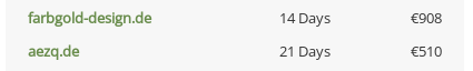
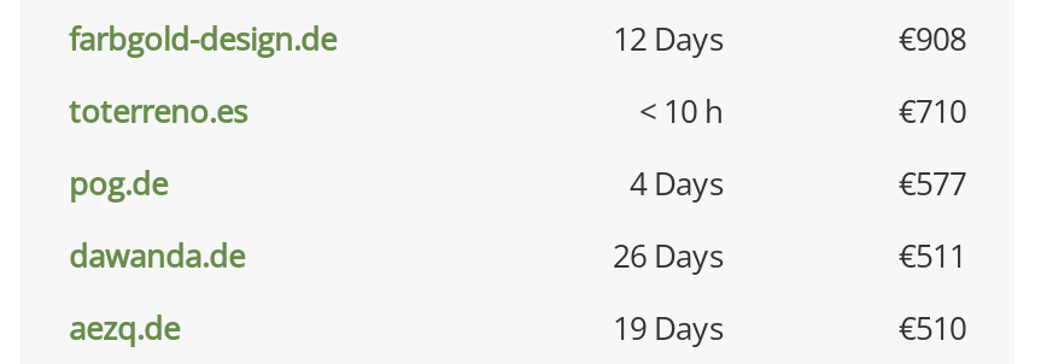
[279,8,330,28] 14 Days -> [613,17,724,60] 12 Days
none -> [69,89,966,277] toterreno.es | < 10 h | €710 | pog.de | 4 Days | €577 | dawanda.de | 26 Days | €511
[279,41,330,61] 21 Days -> [613,306,724,350] 19 Days

